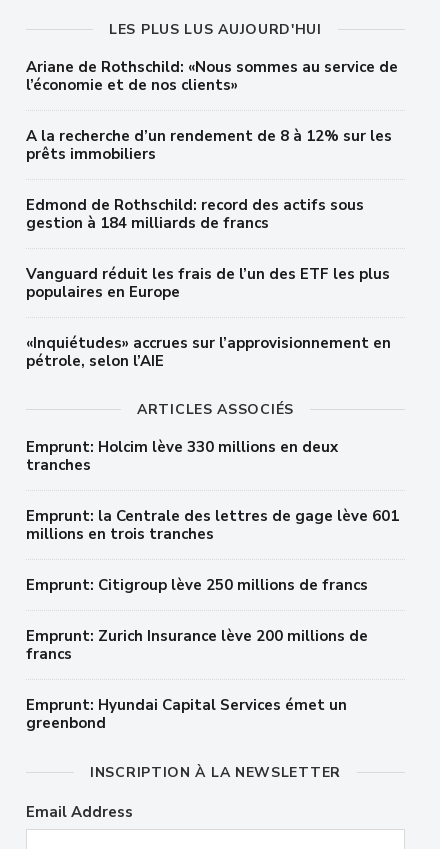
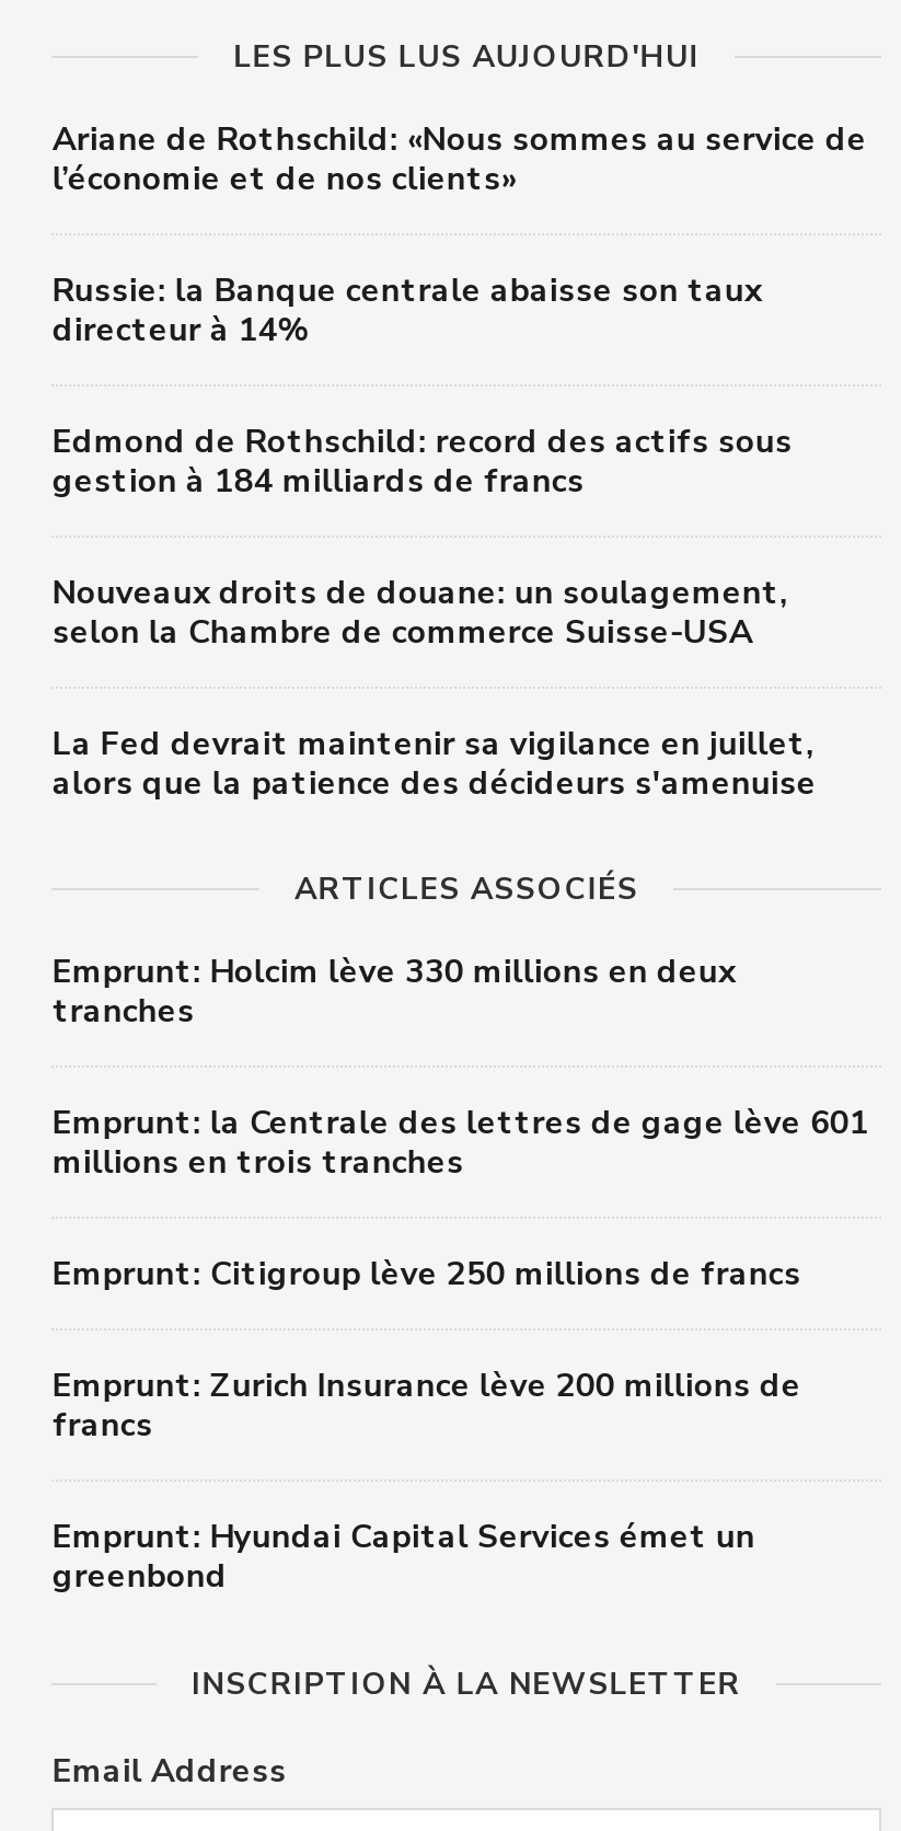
[26,126,392,164] A la recherche d’un rendement de 8 à 12% sur les | prêts immobiliers -> [52,267,762,351] Russie: la Banque centrale abaisse son taux | directeur à 14%
[26,264,390,302] Vanguard réduit les frais de l’un des ETF les plus | populaires en Europe -> [52,570,788,653] Nouveaux droits de douane: un soulagement, | selon la Chambre de commerce Suisse-USA
[26,333,391,371] «Inquiétudes» accrues sur l’approvisionnement en | pétrole, selon l’AIE -> [52,721,816,804] La Fed devrait maintenir sa vigilance en juillet, | alors que la patience des décideurs s'amenuise

